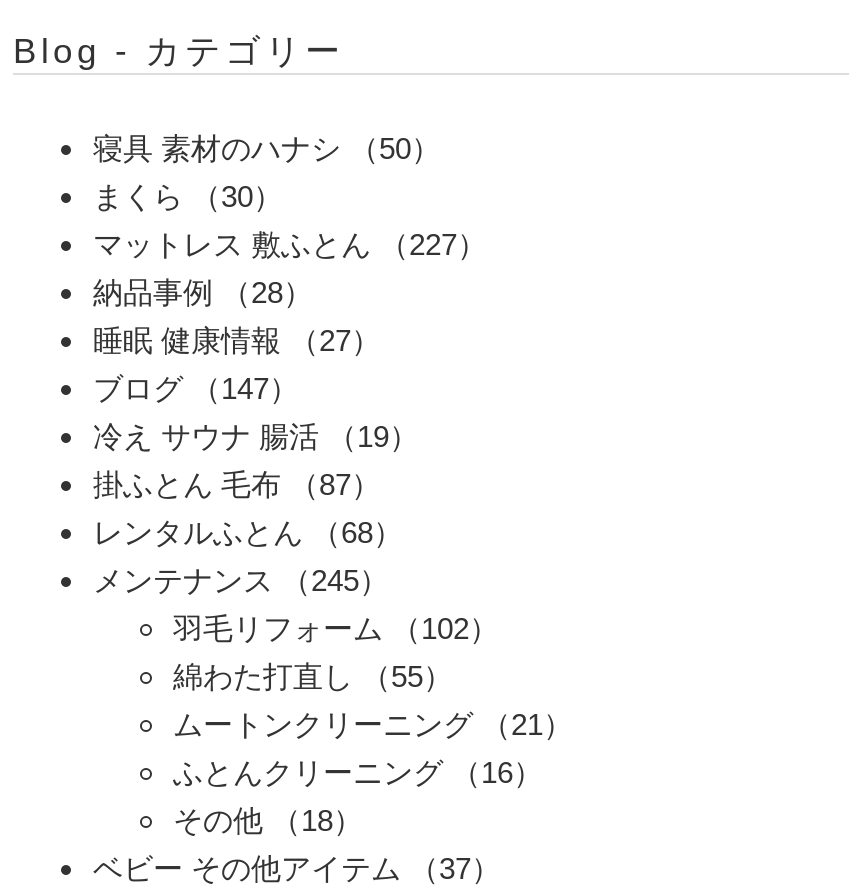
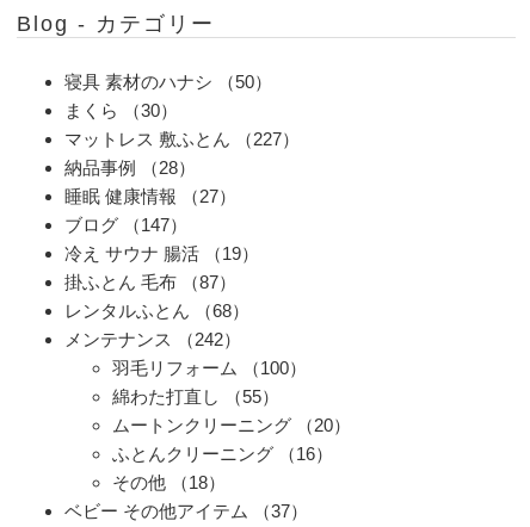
[93,563,389,597] メンテナンス（245） -> [64,329,241,349] メンテナンス（242）
[173,611,499,645] 羽毛リフォーム（102） -> [112,358,307,378] 羽毛リフォーム（100）
[173,707,573,741] ムートンクリーニング（21） -> [112,415,351,435] ムートンクリーニング（20）

